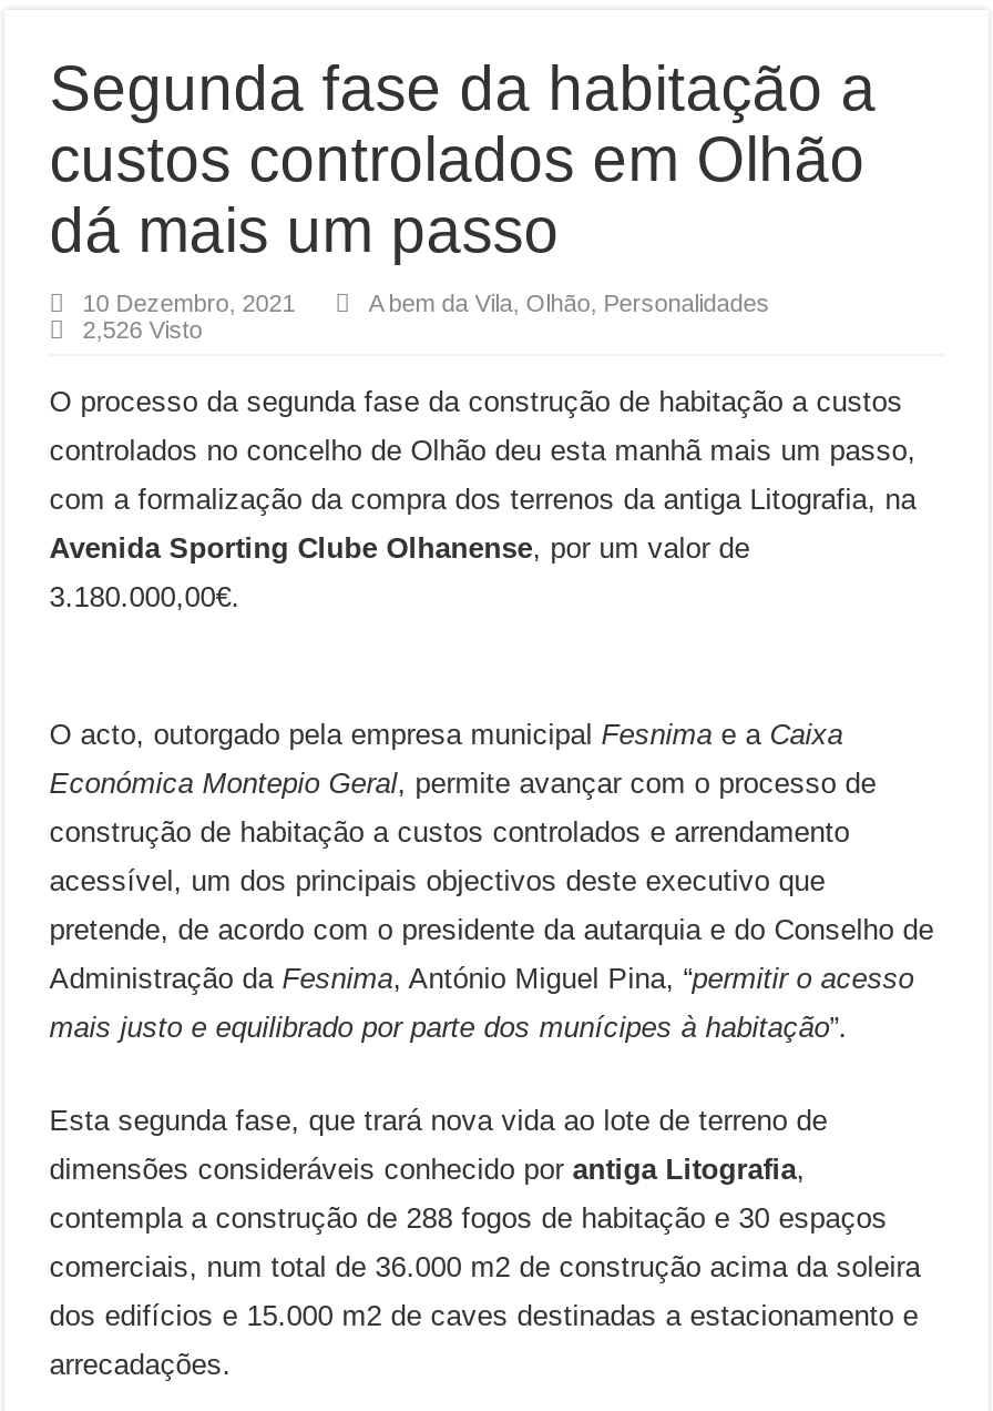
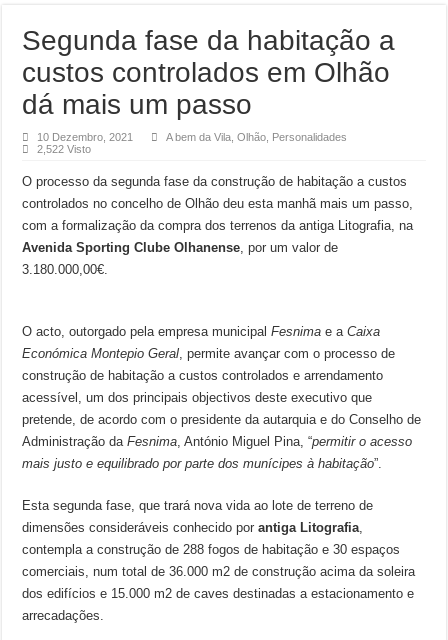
[82,316,202,343] 2,526 Visto -> [37,143,91,155] 2,522 Visto

